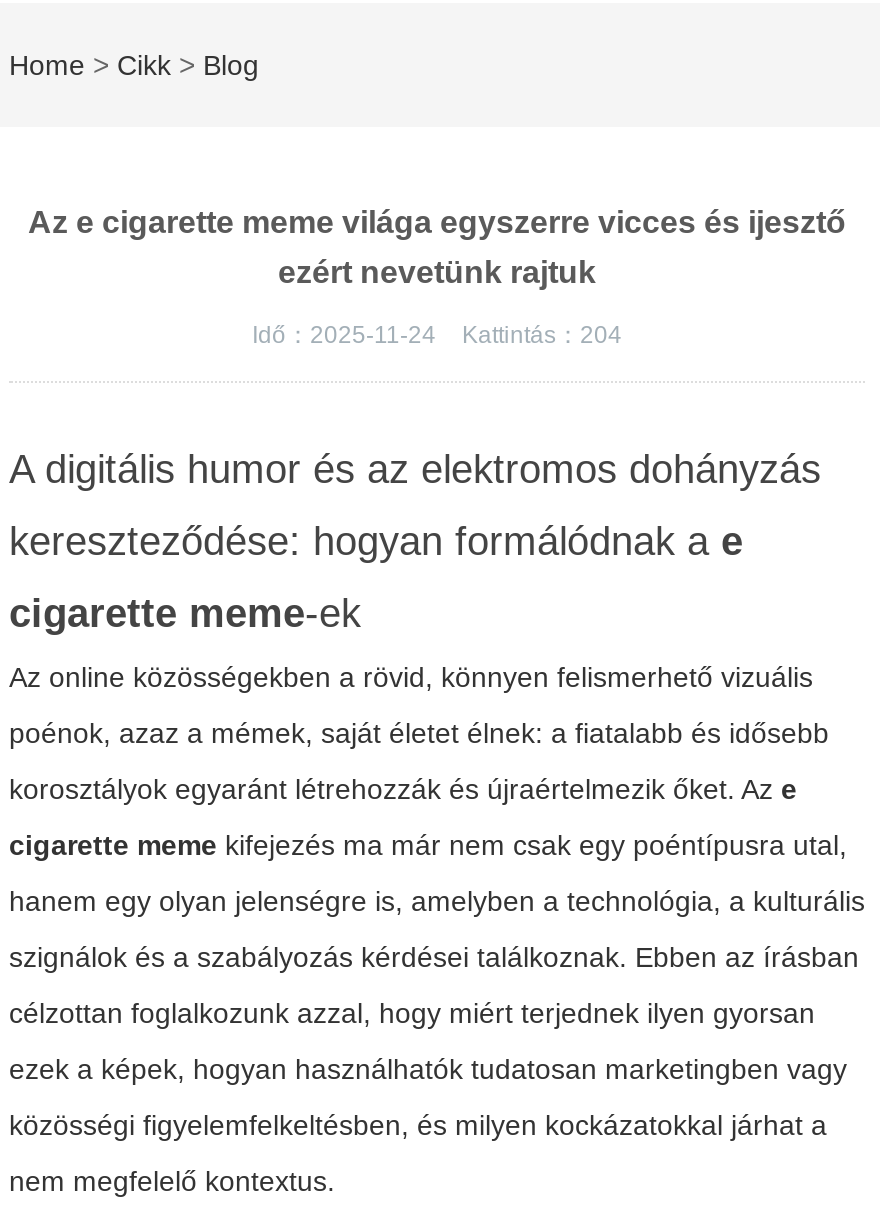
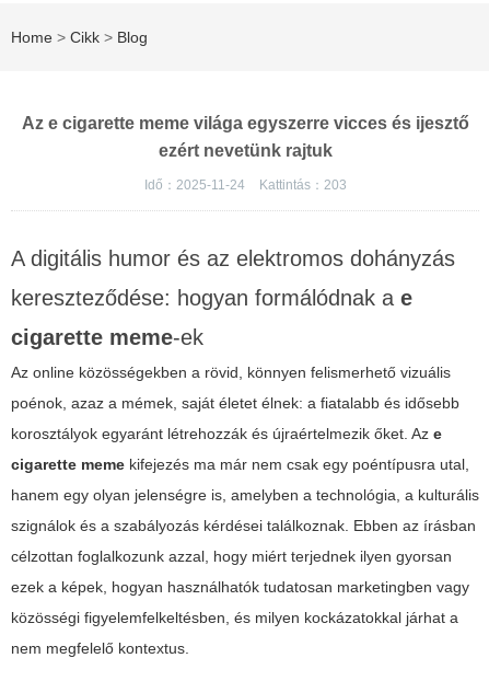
[252,322,622,350] Idő：2025-11-24 Kattintás：204 -> [144,178,346,193] Idő：2025-11-24 Kattintás：203

